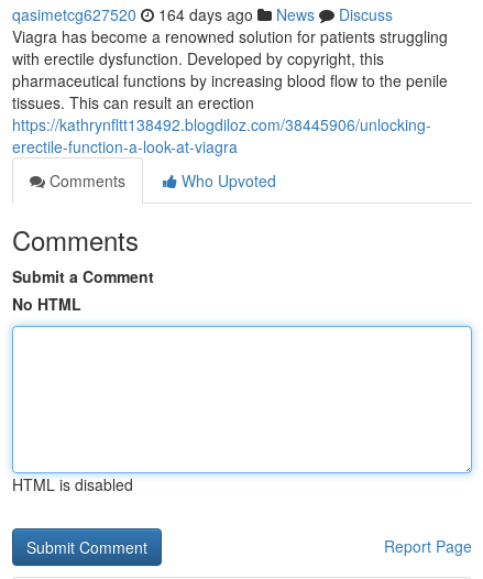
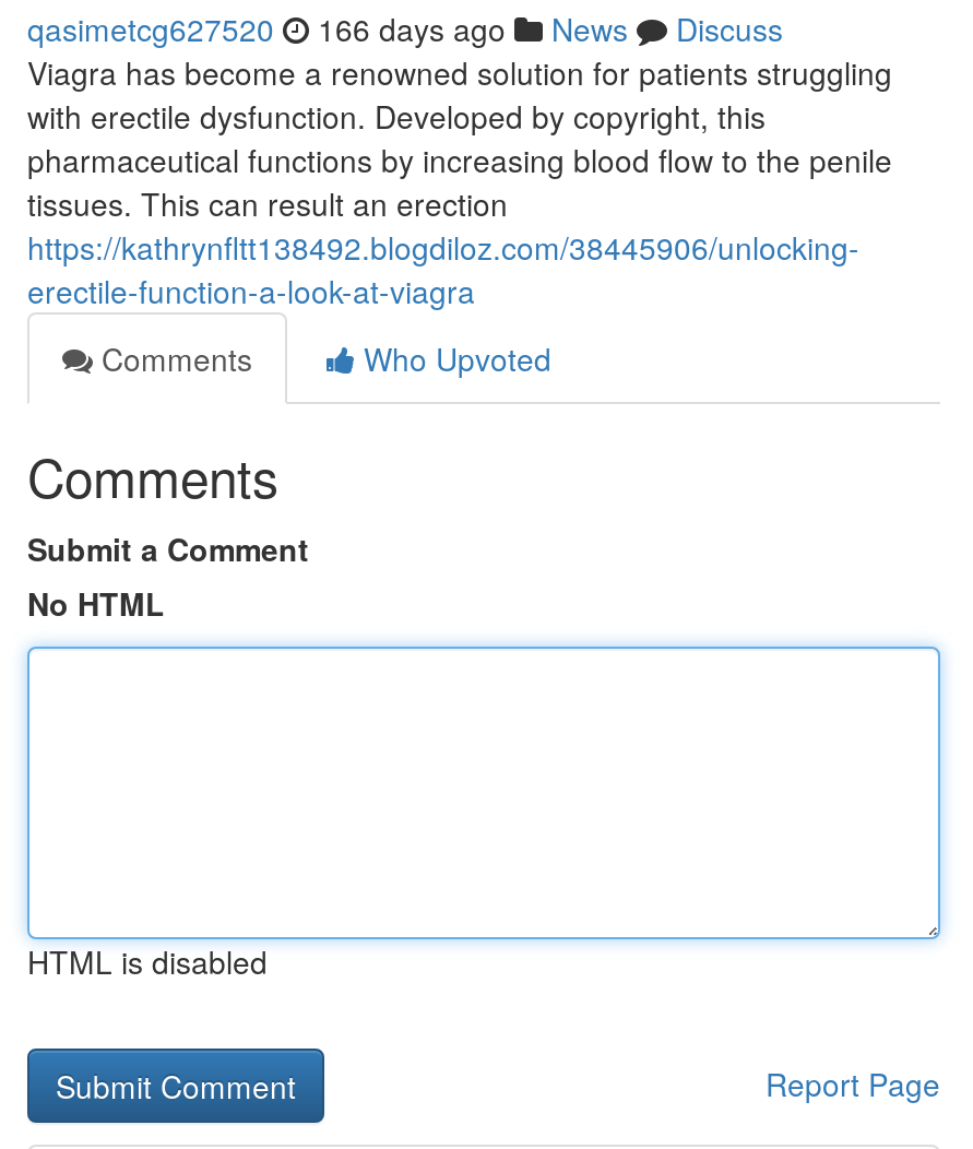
[12,3,393,25] qasimetcg627520 164 days ago News Discuss -> [27,7,783,50] qasimetcg627520 166 days ago News Discuss

